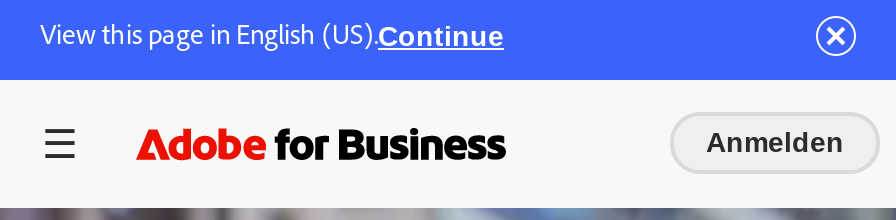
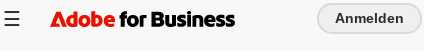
[40,18,504,52] View this page in English (US).Continue -> none

